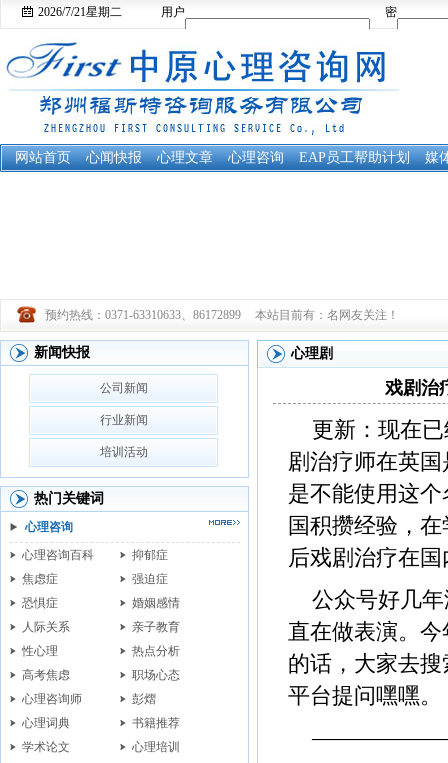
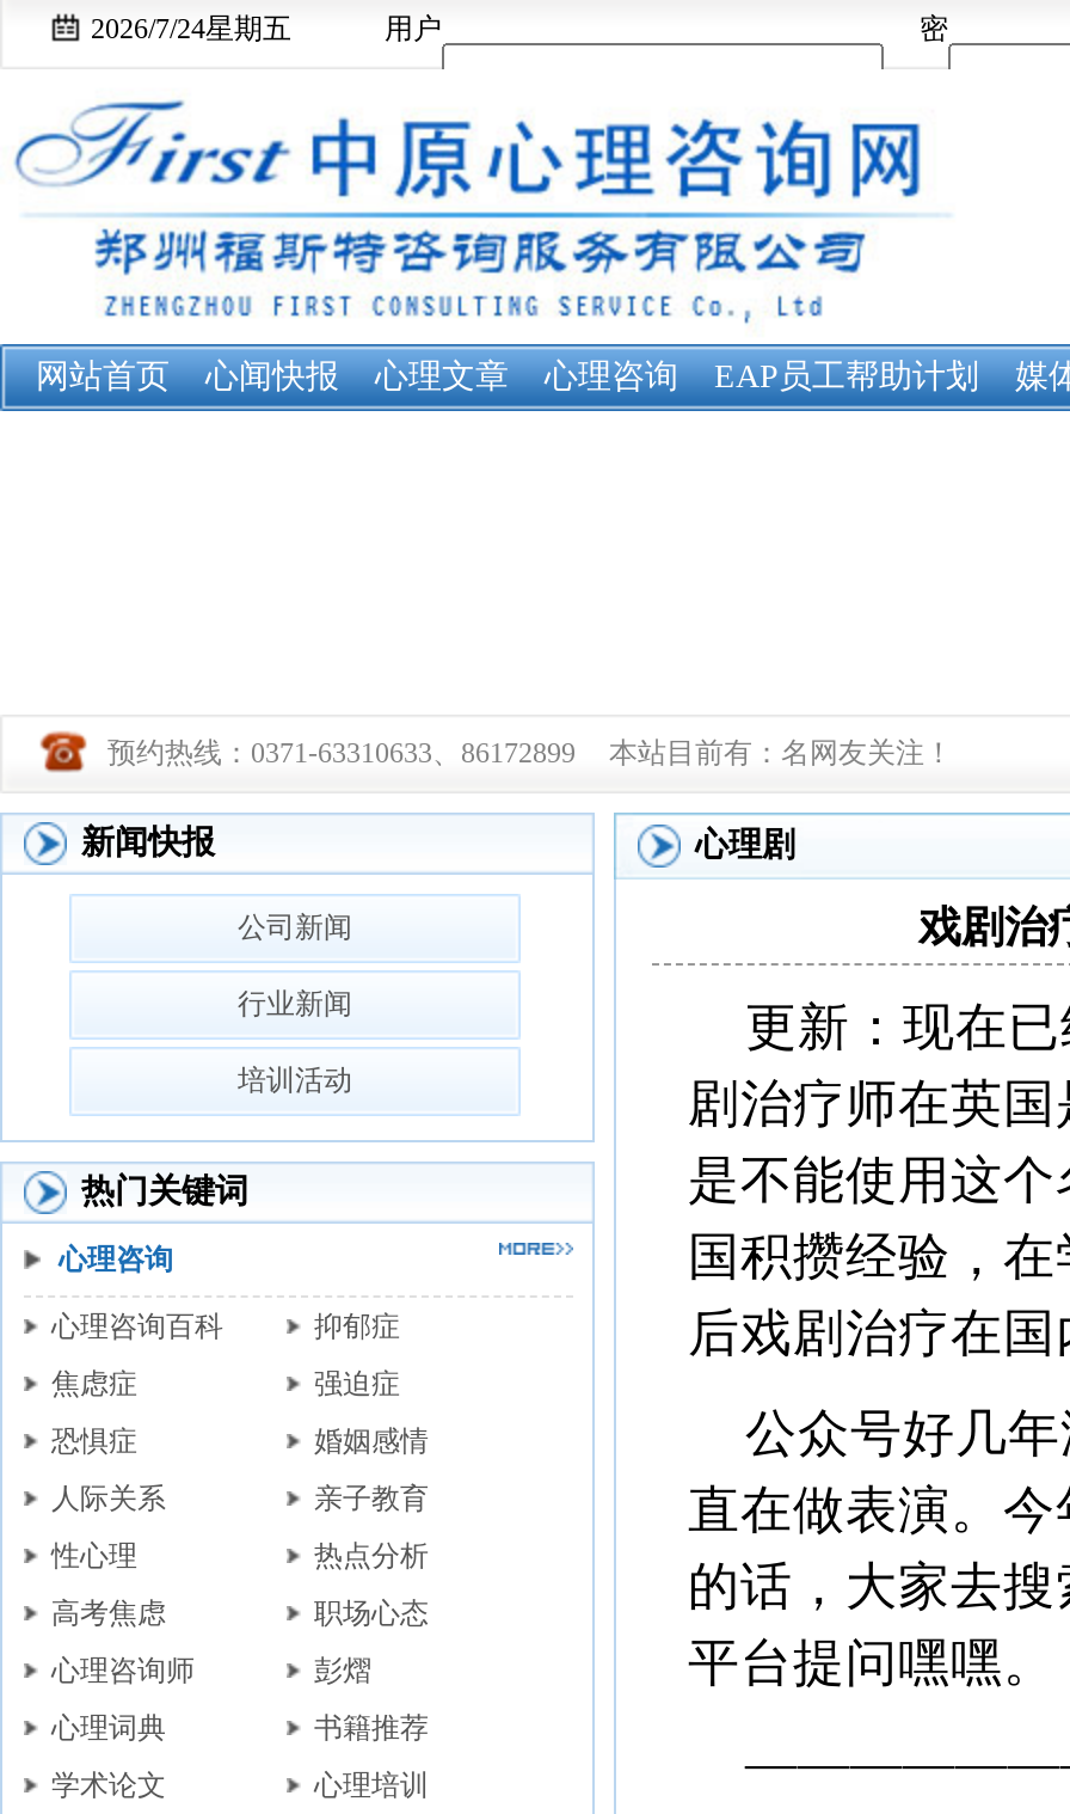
[38,5,122,19] 2026/7/21星期二 -> [91,12,291,45] 2026/7/24星期五

